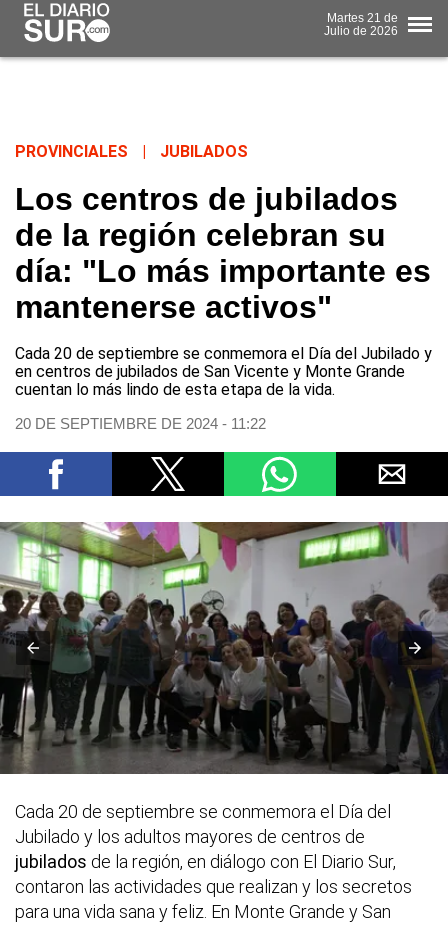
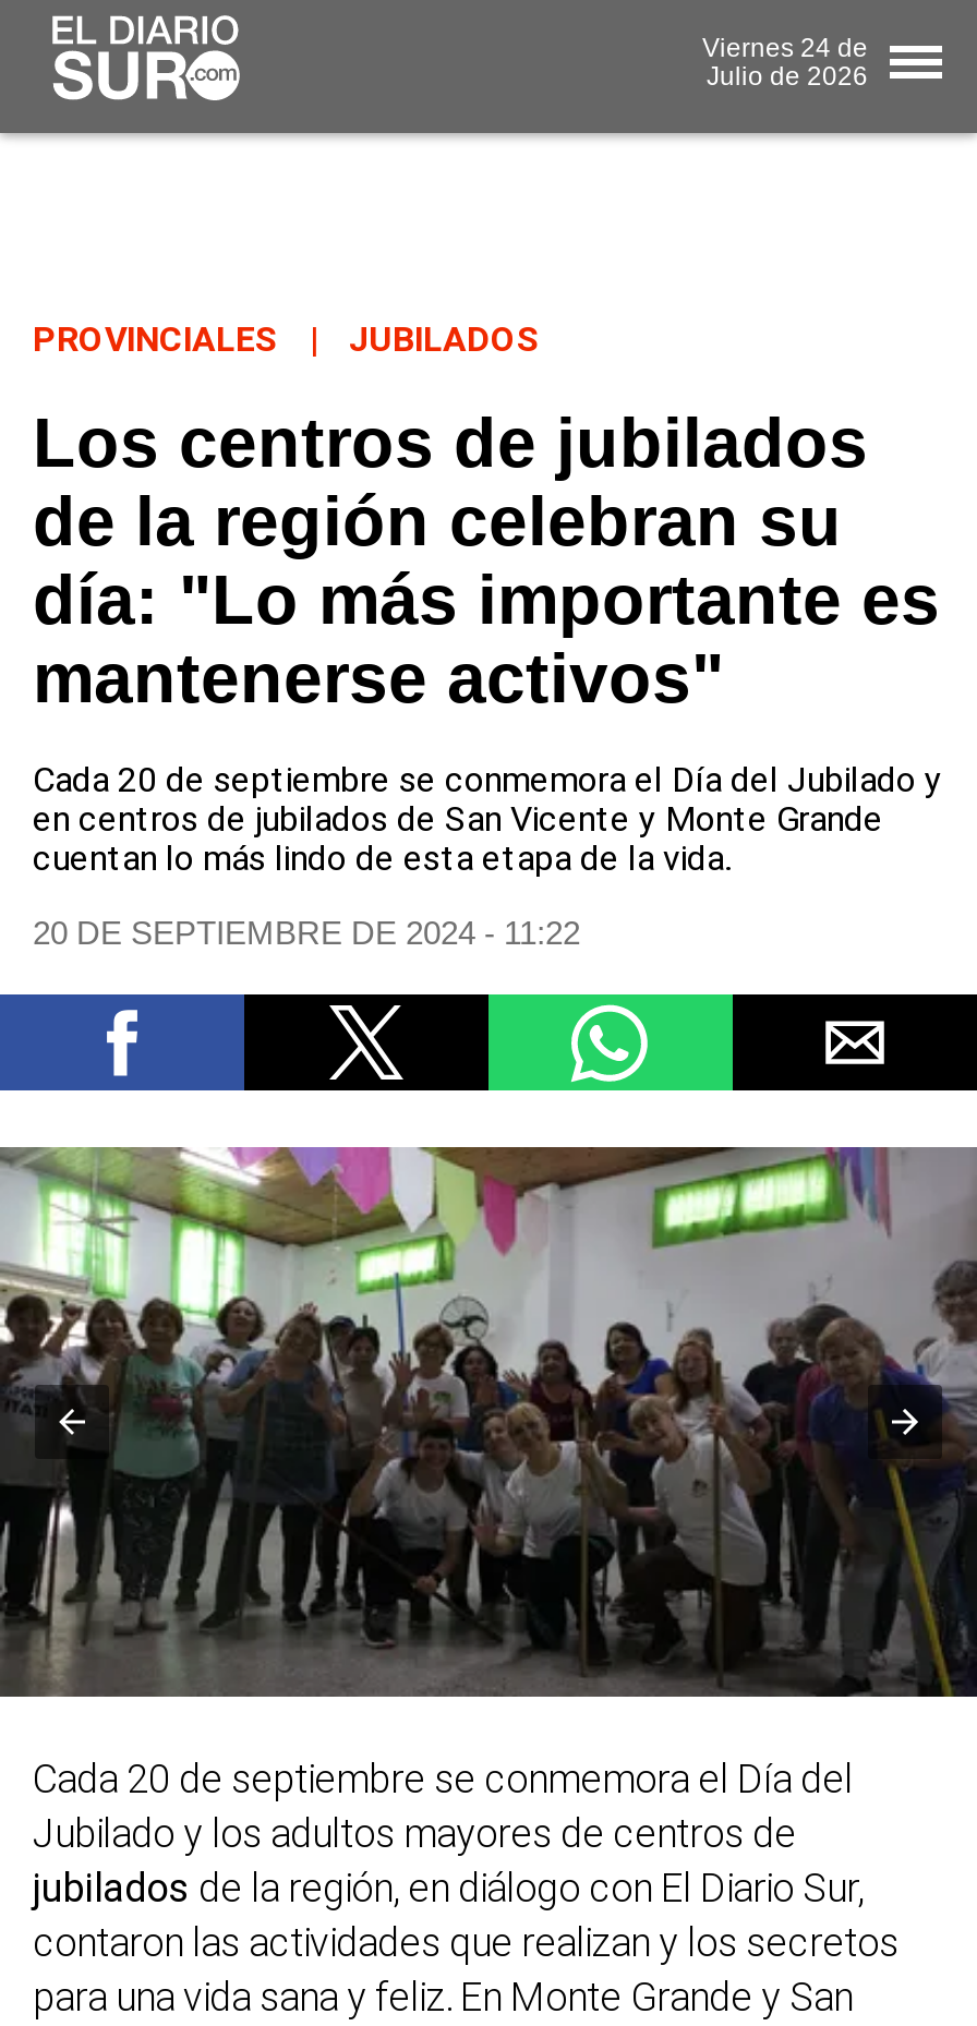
[327,10,398,24] Martes 21 de -> [702,32,868,62] Viernes 24 de

